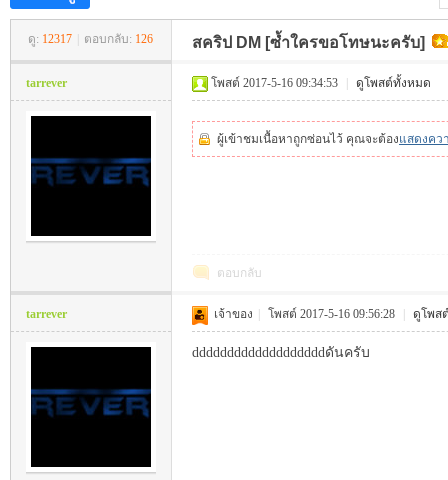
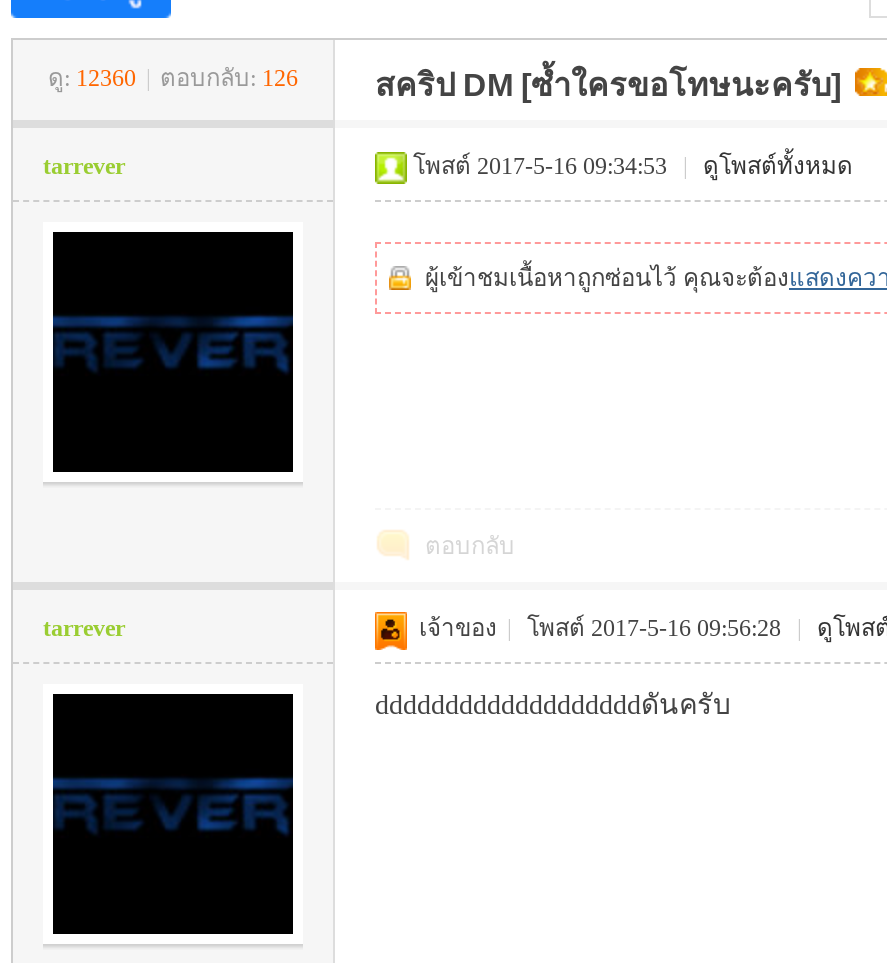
[28,32,72,46] ดู: 12317 -> [48,64,136,92] ดู: 12360

